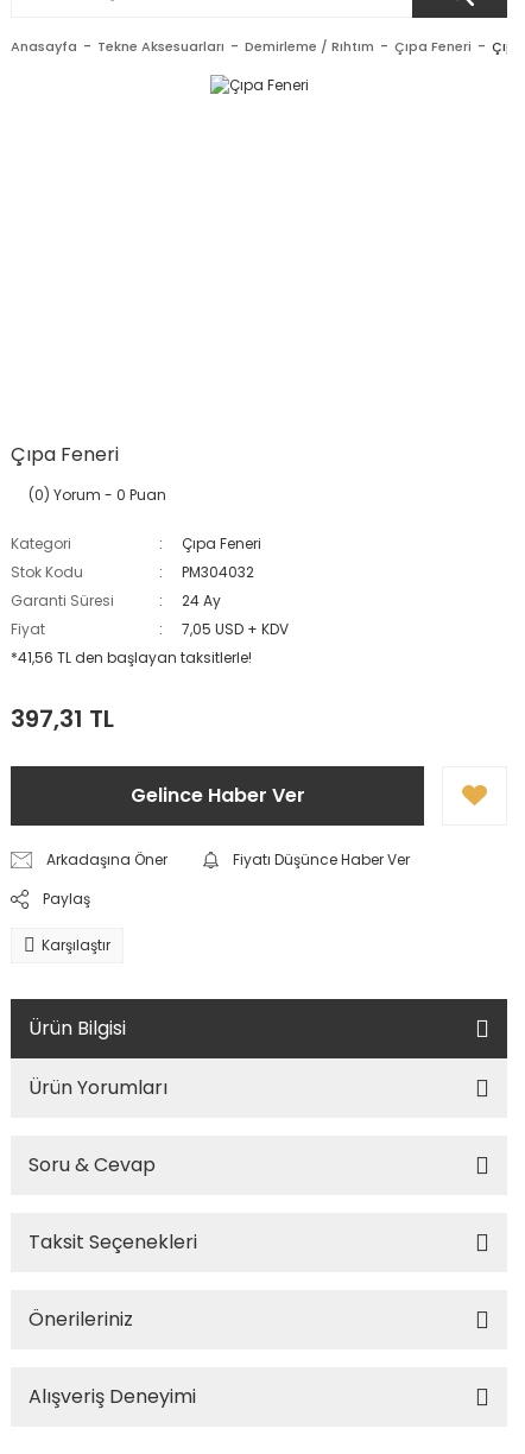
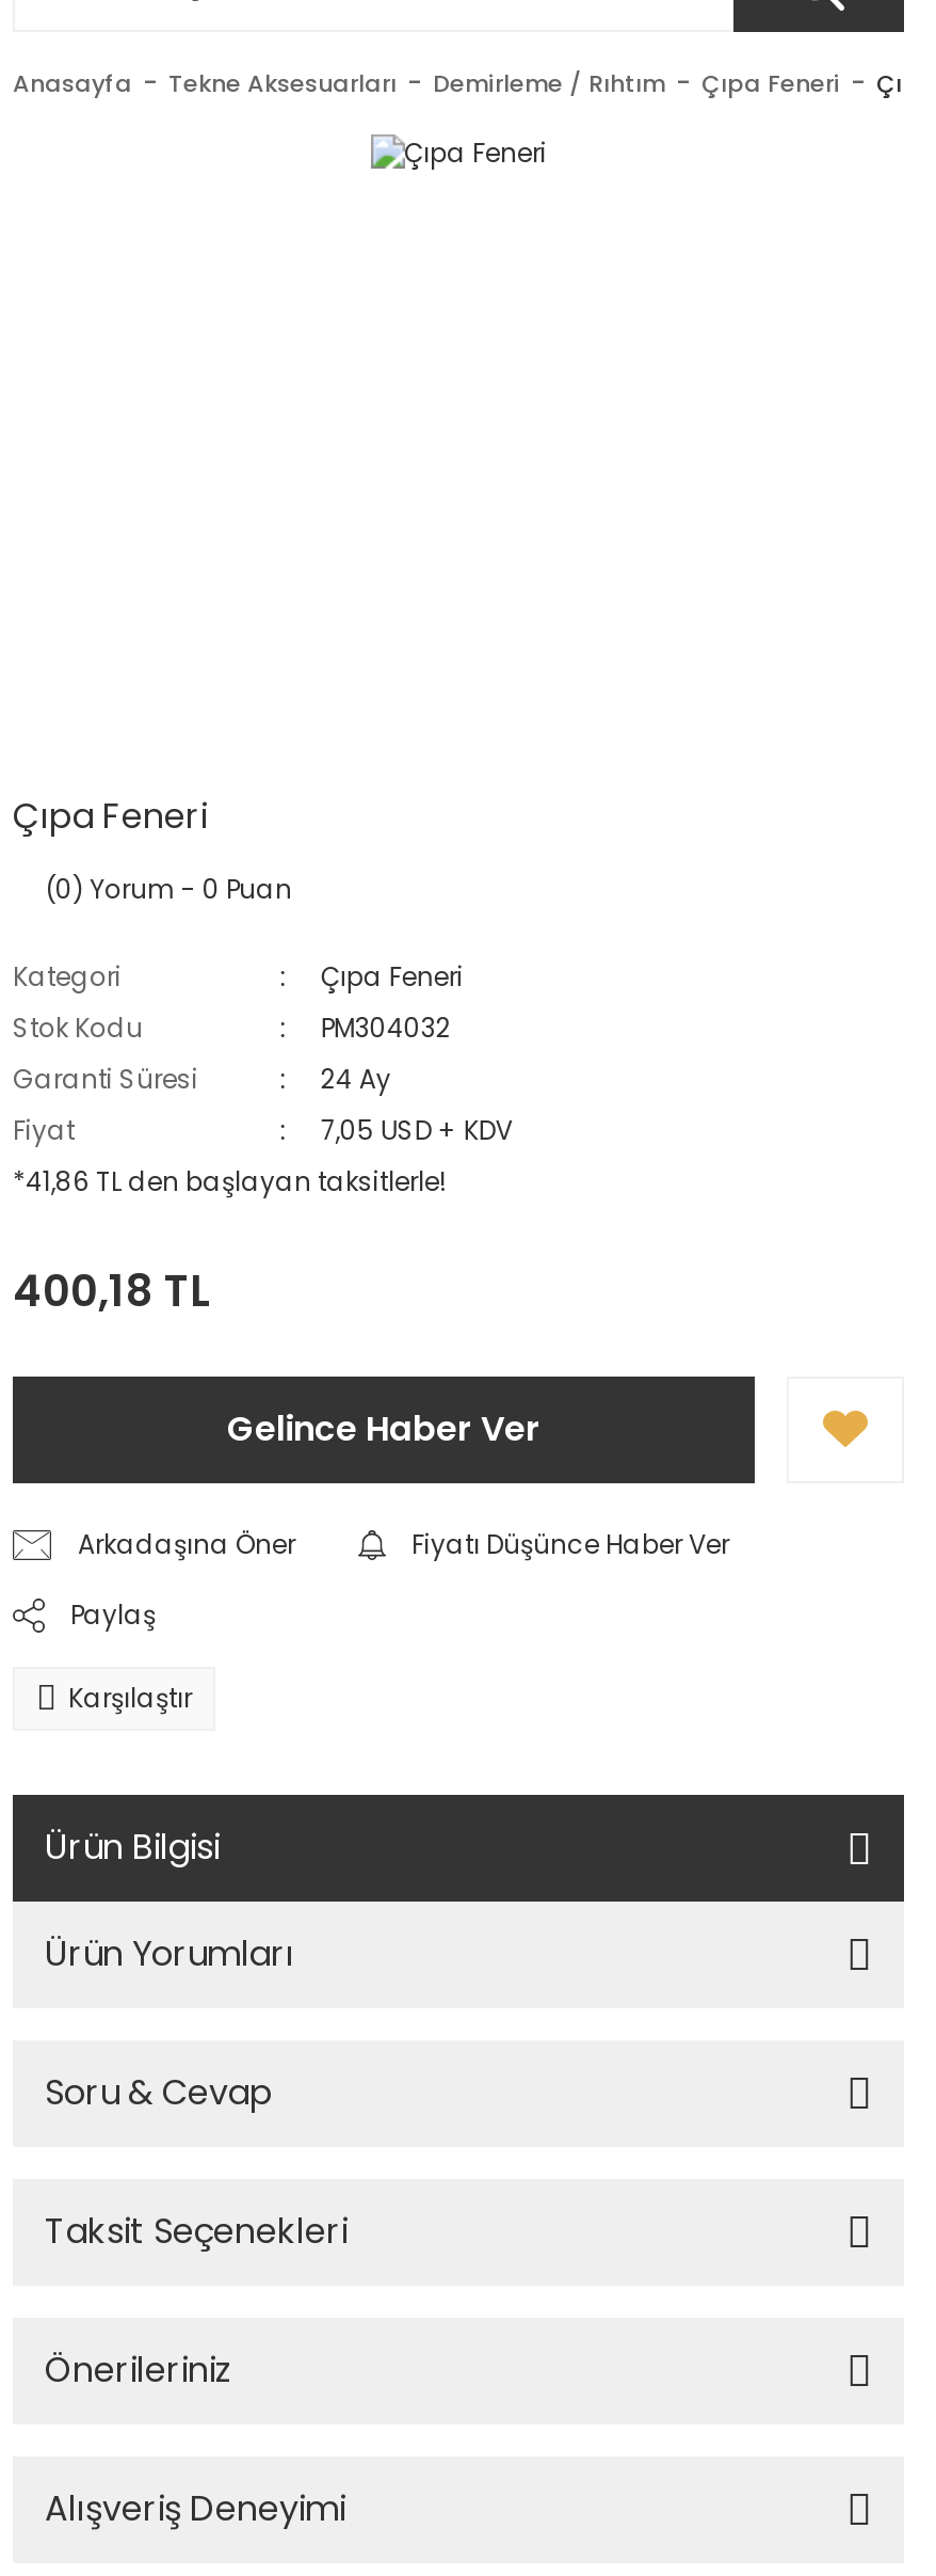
[11,647,252,667] *41,56 TL den başlayan taksitlerle! -> [13,1163,446,1199] *41,86 TL den başlayan taksitlerle!
[11,702,114,735] 397,31 TL -> [13,1261,209,1320] 400,18 TL

